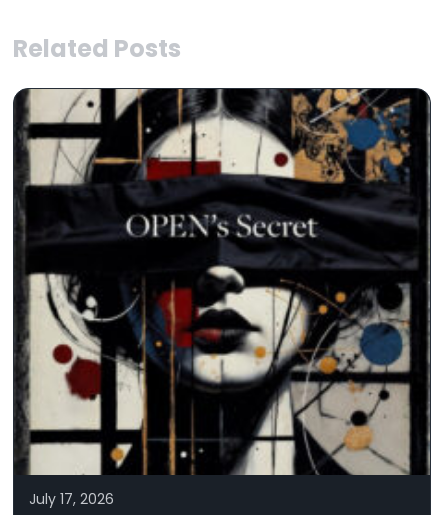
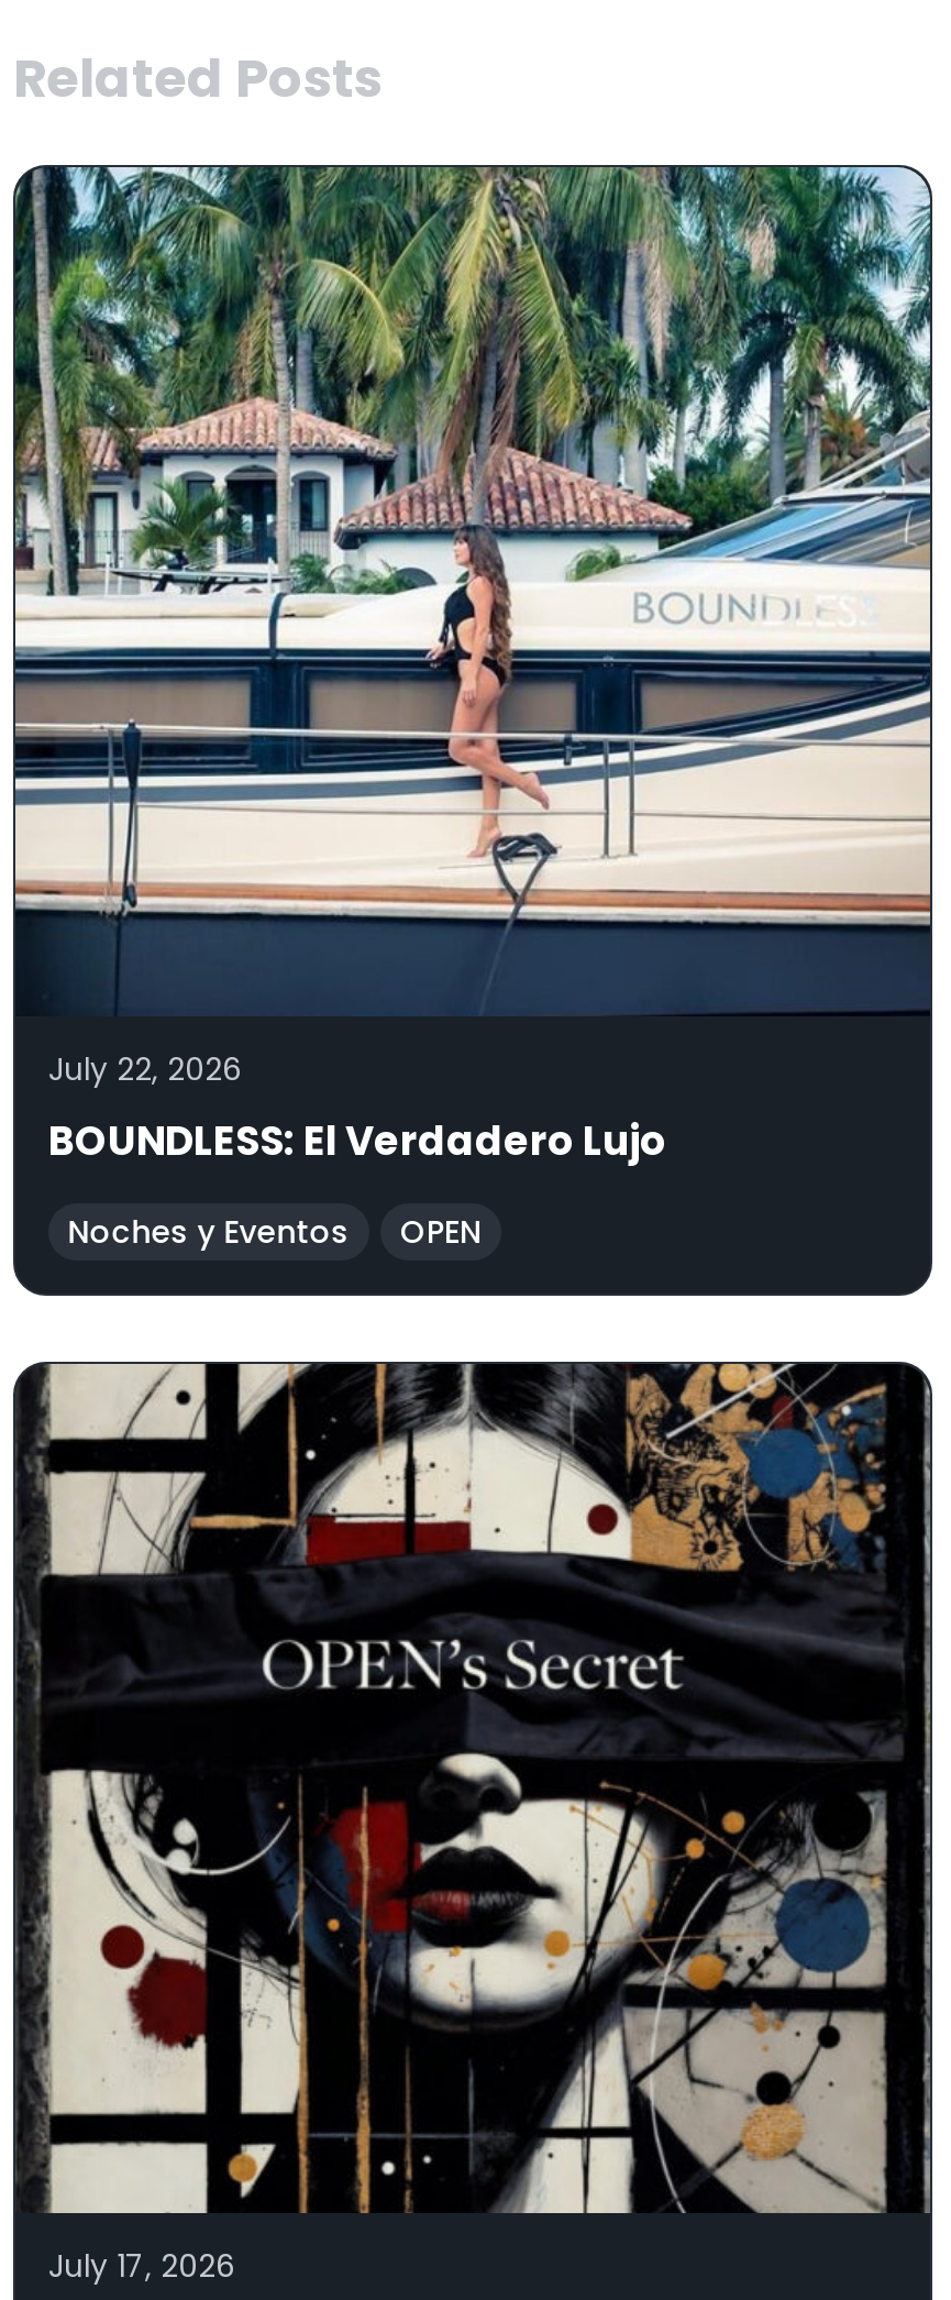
none -> [13,165,932,1254] [image] | July 22, 2026 | BOUNDLESS: El Verdadero Lujo | Noches y Eventos | OPEN

